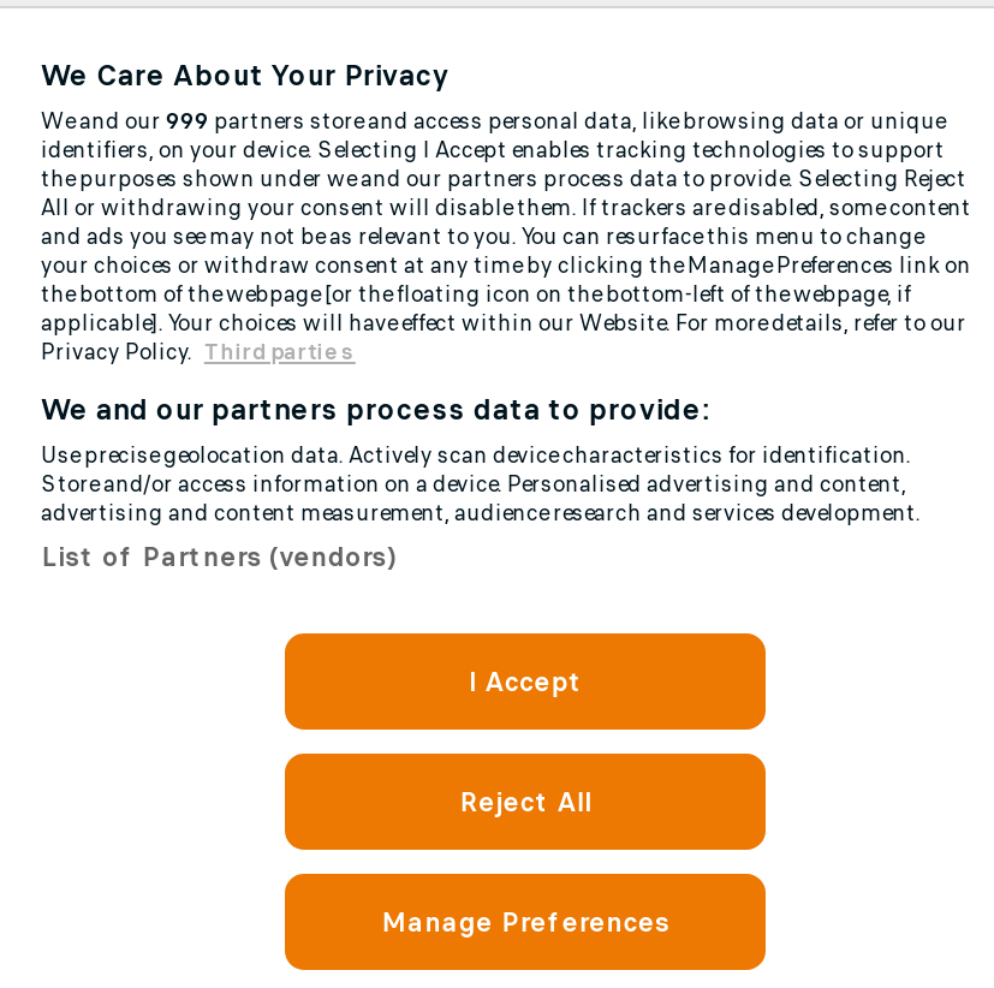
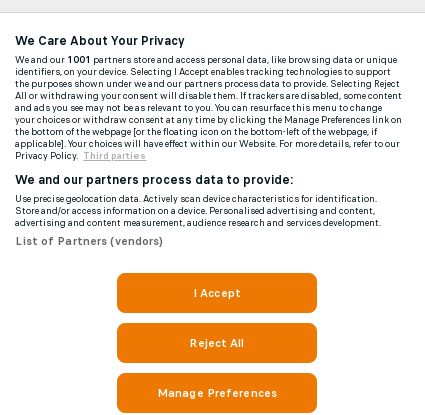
[41,107,944,136] We and our 999 partners store and access personal data, like browsing data or unique -> [15,54,397,66] We and our 1001 partners store and access personal data, like browsing data or unique

